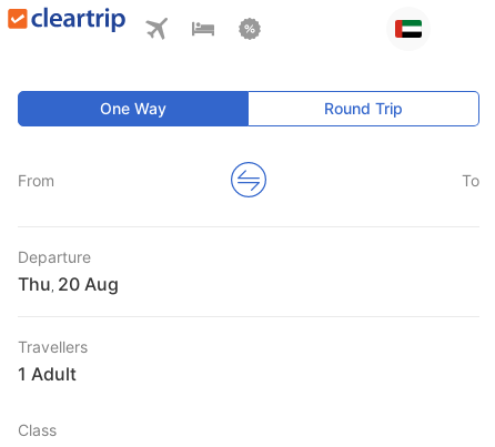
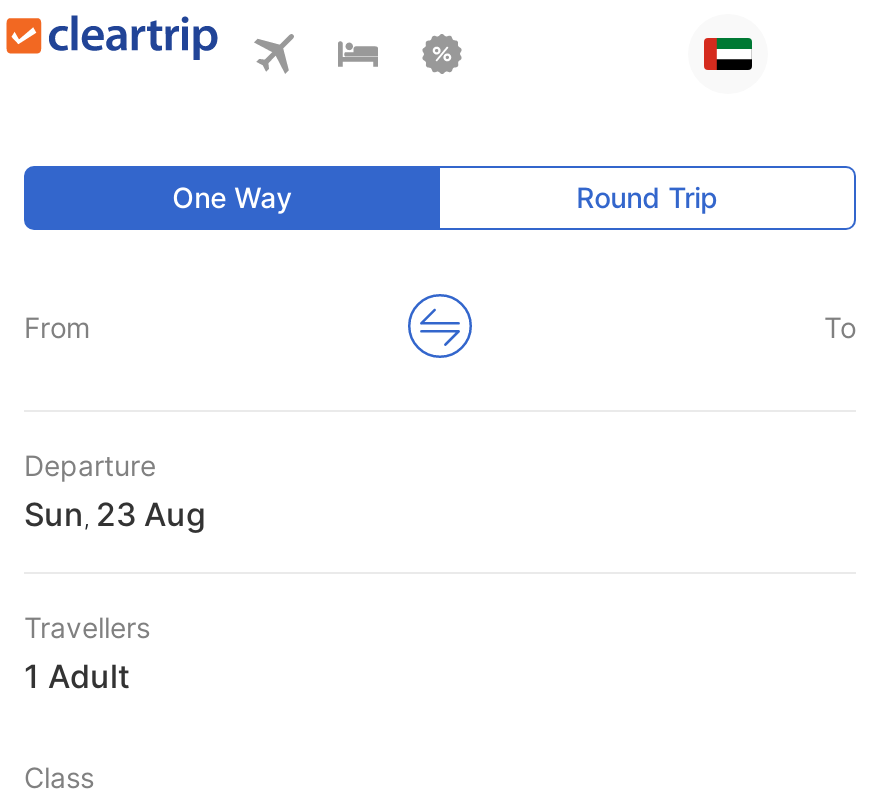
[18,273,58,295] Thu, -> [24,494,96,534] Sun,

